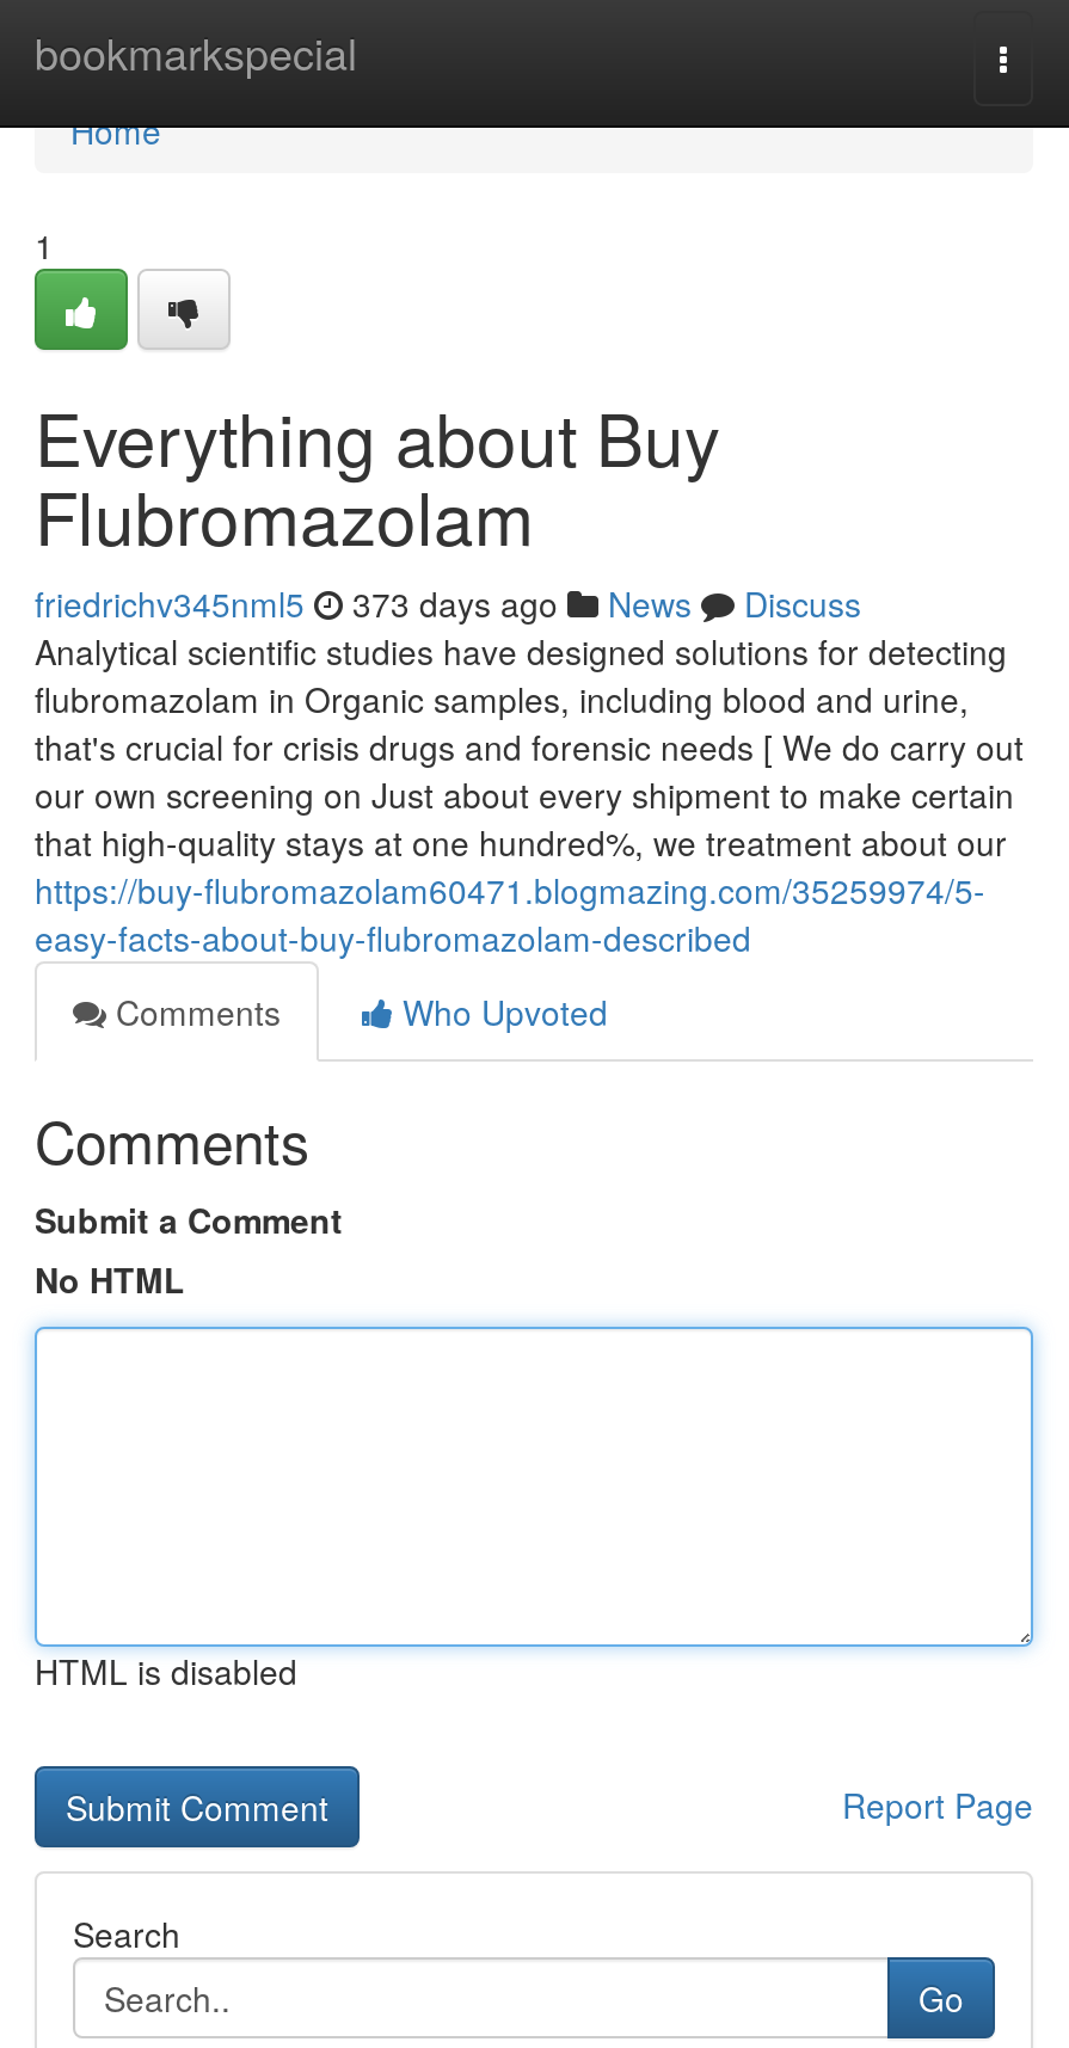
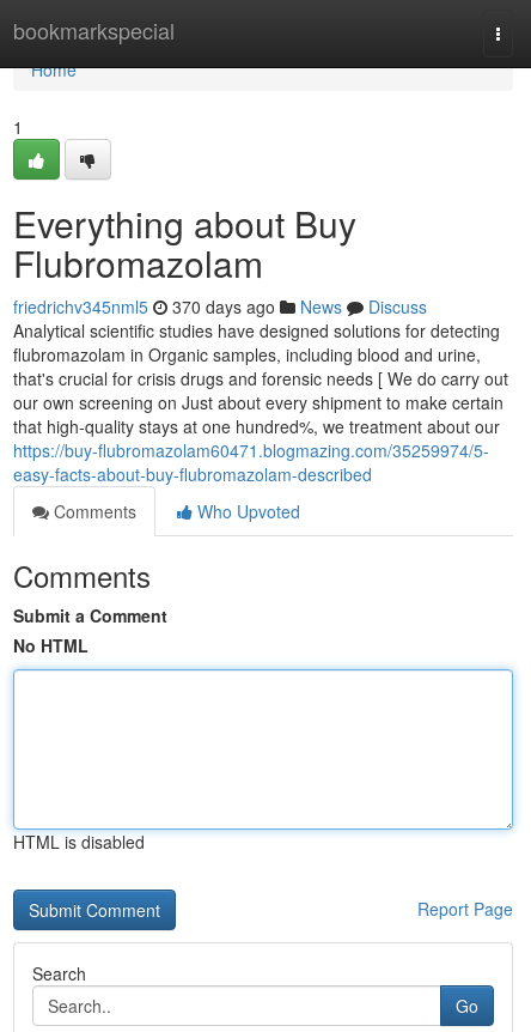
[35,579,861,627] friedrichv345nml5 373 days ago News Discuss -> [13,295,427,318] friedrichv345nml5 370 days ago News Discuss

